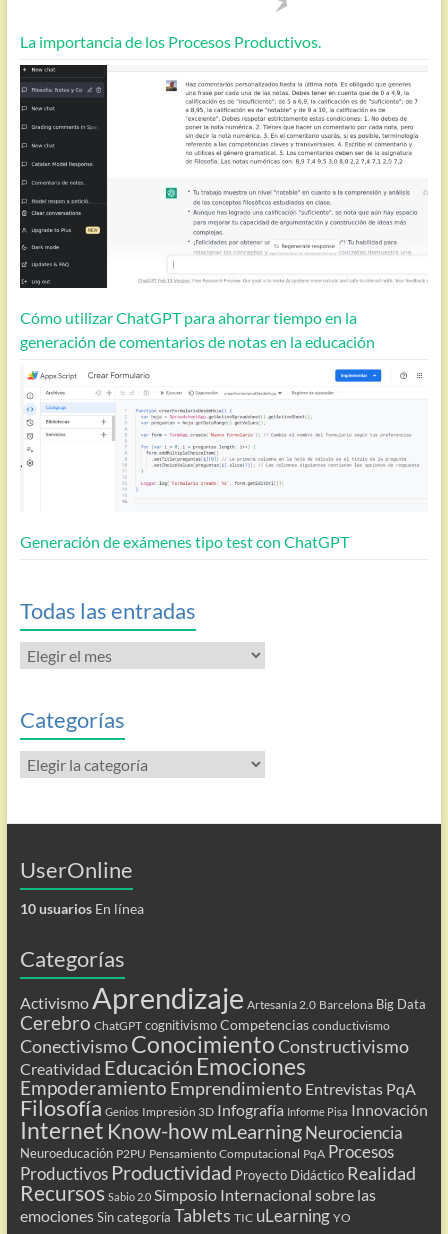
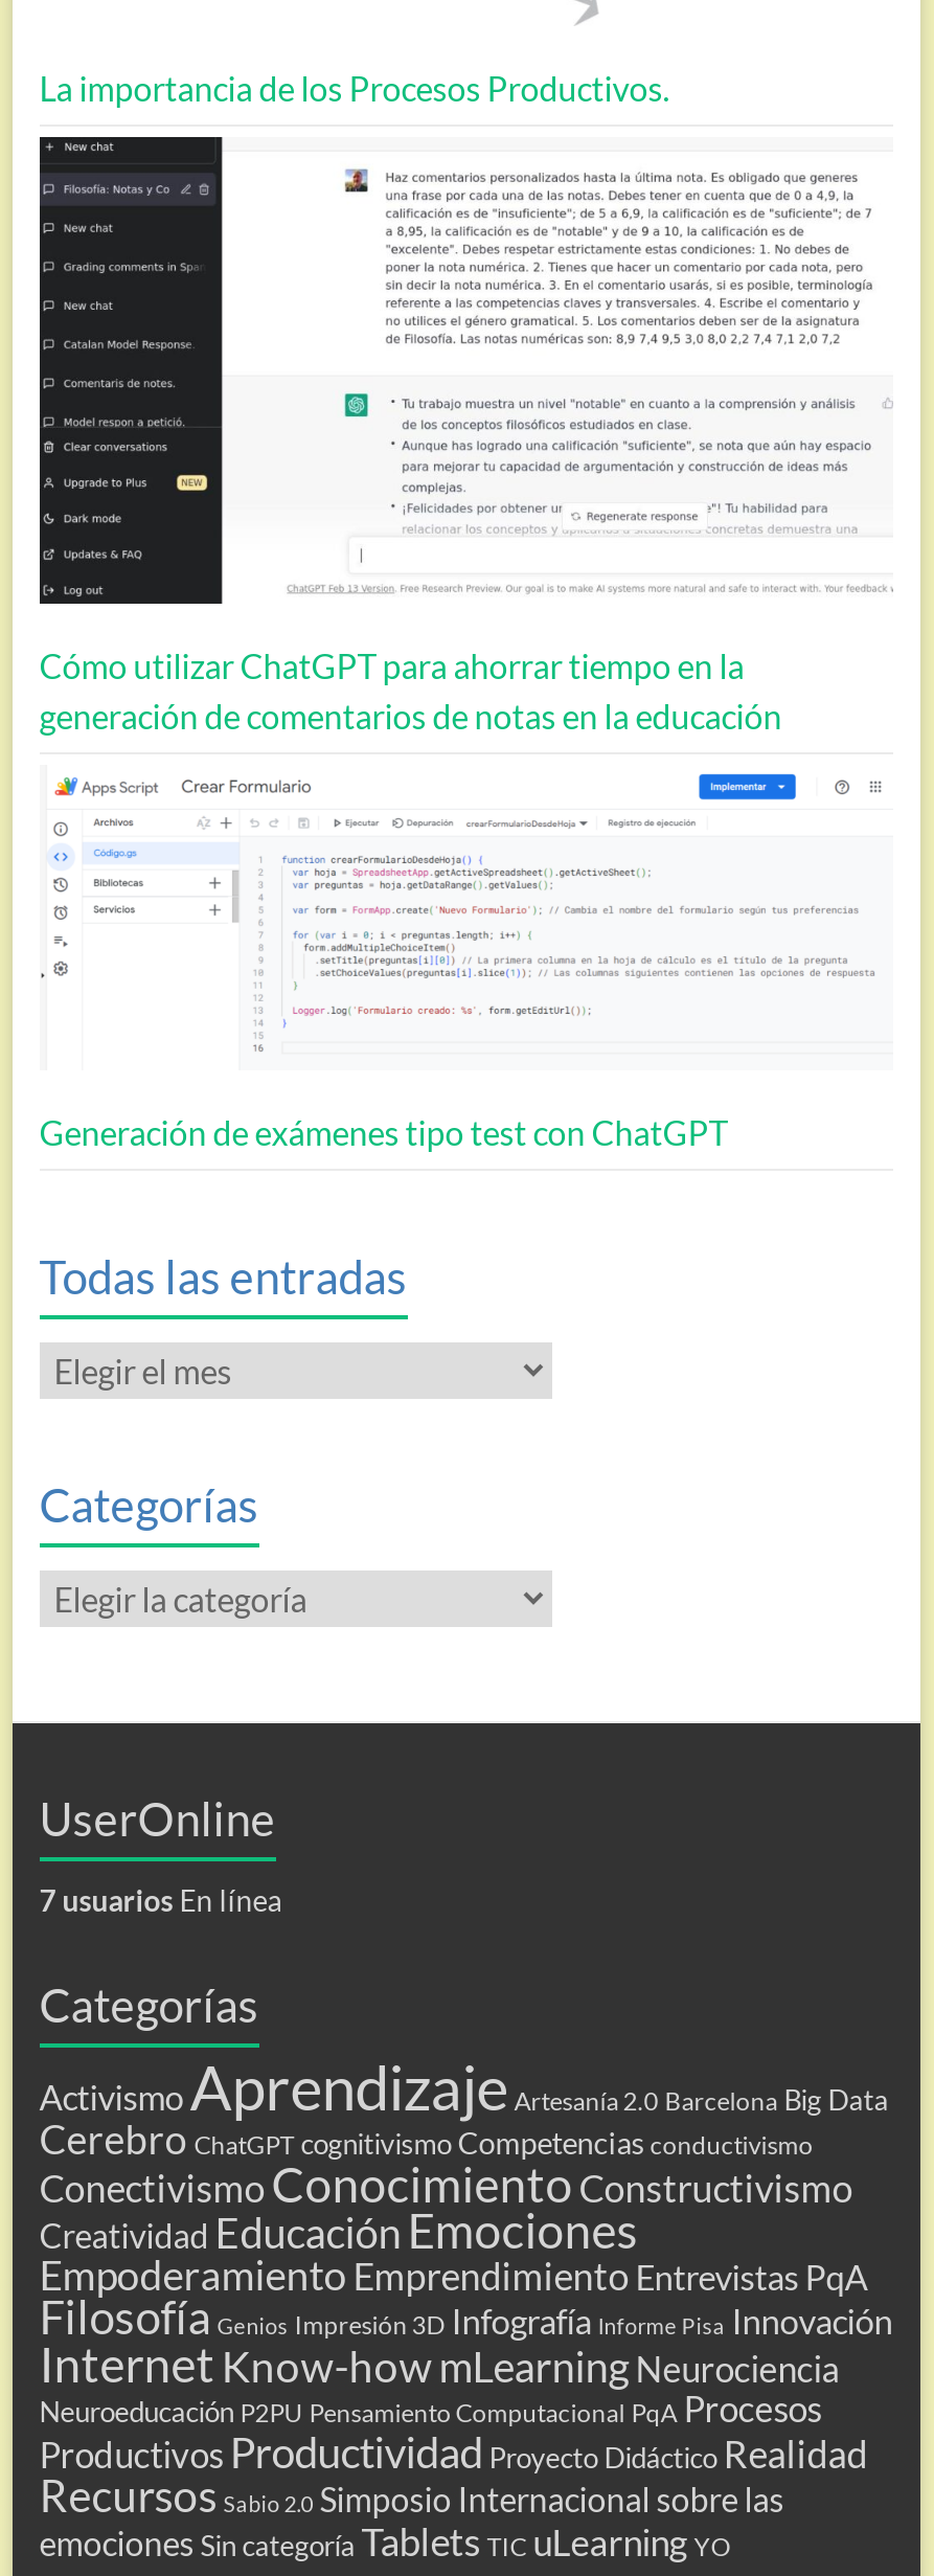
[20,899,144,916] 10 usuarios En línea -> [39,1883,282,1918] 7 usuarios En línea

